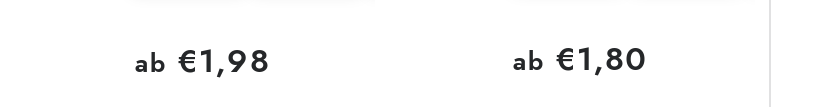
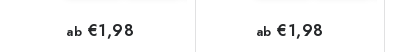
[513,36,649,82] ab €1,80 -> [256,19,324,42] ab €1,98

